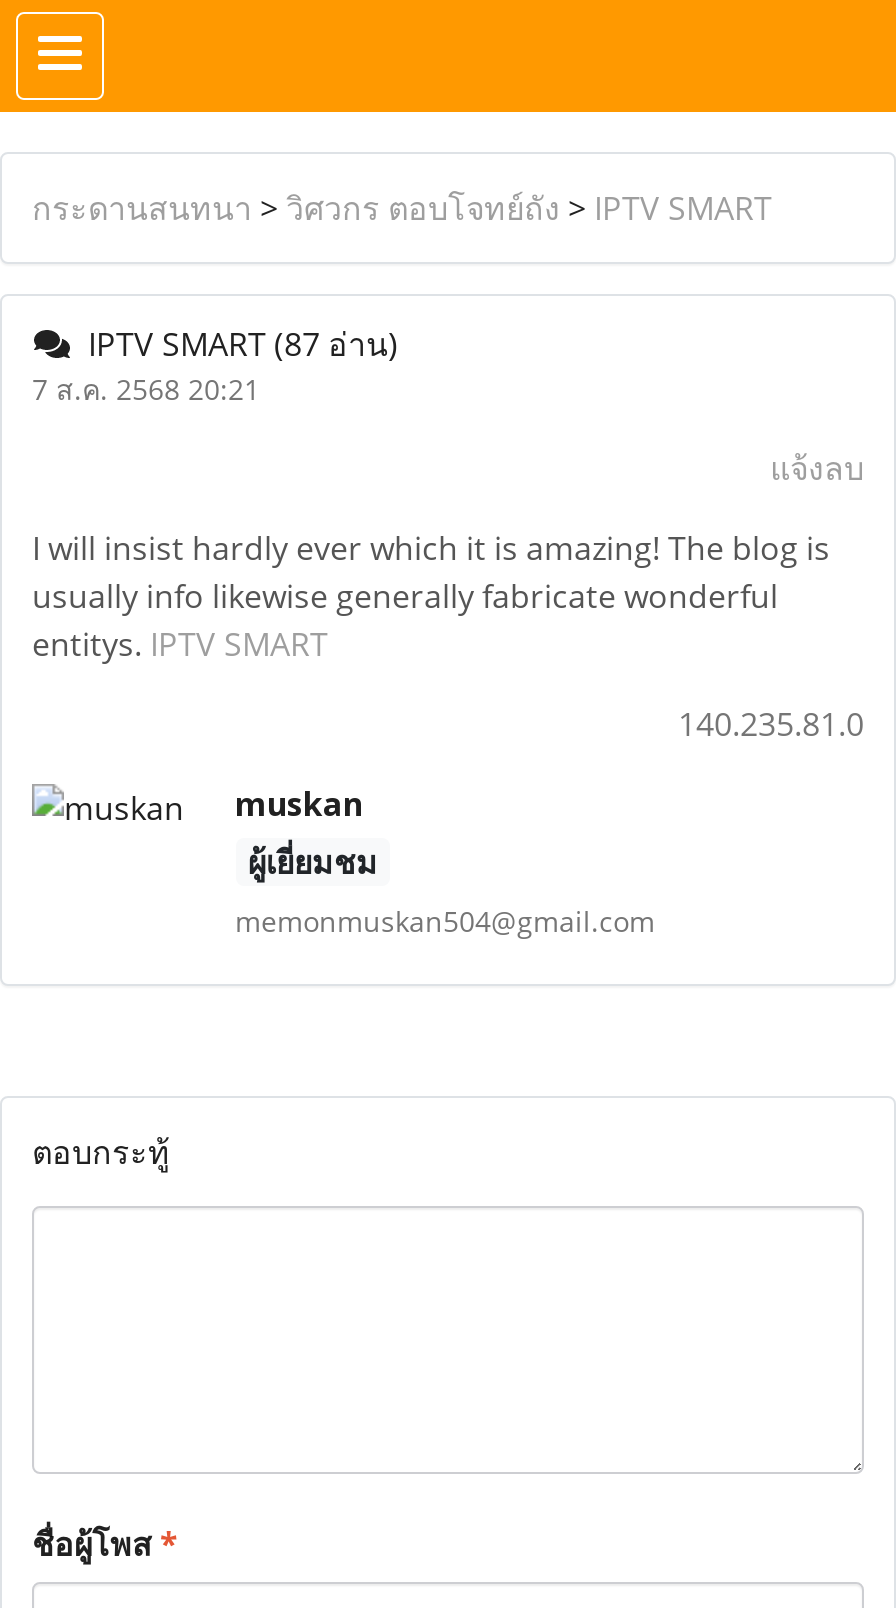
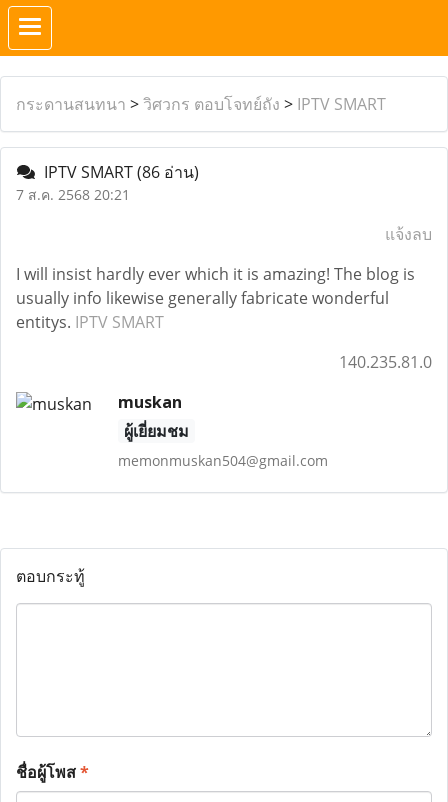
[72,322,398,366] IPTV SMART (87 อ่าน) -> [36,161,199,183] IPTV SMART (86 อ่าน)

